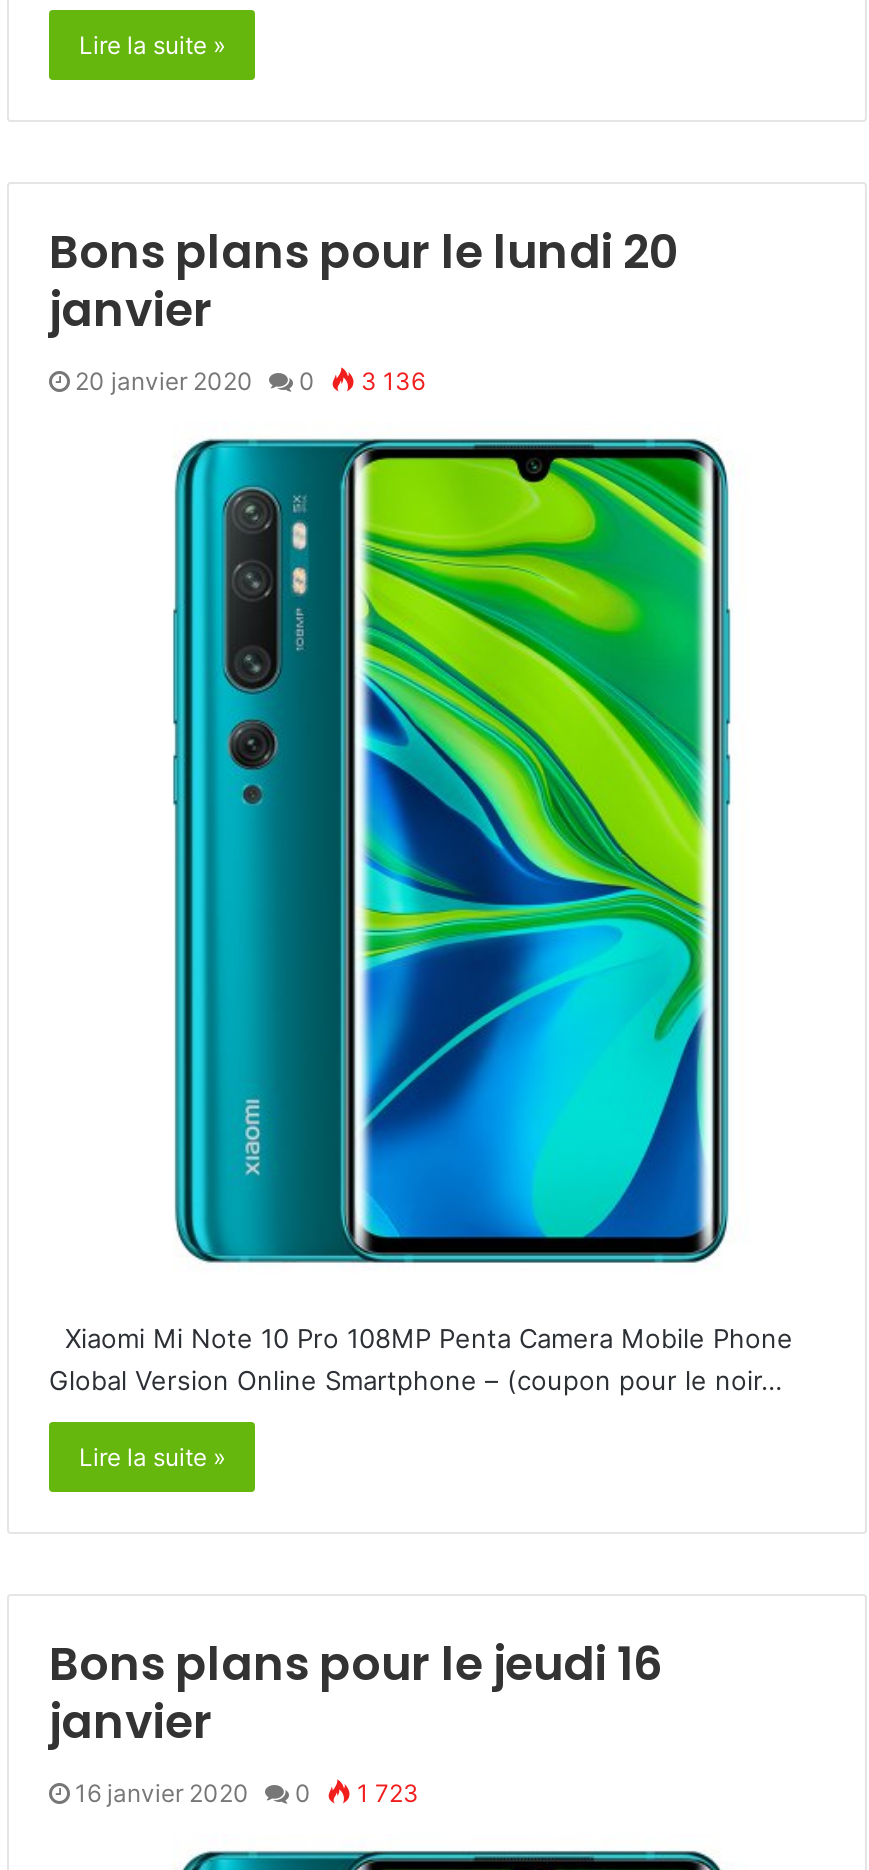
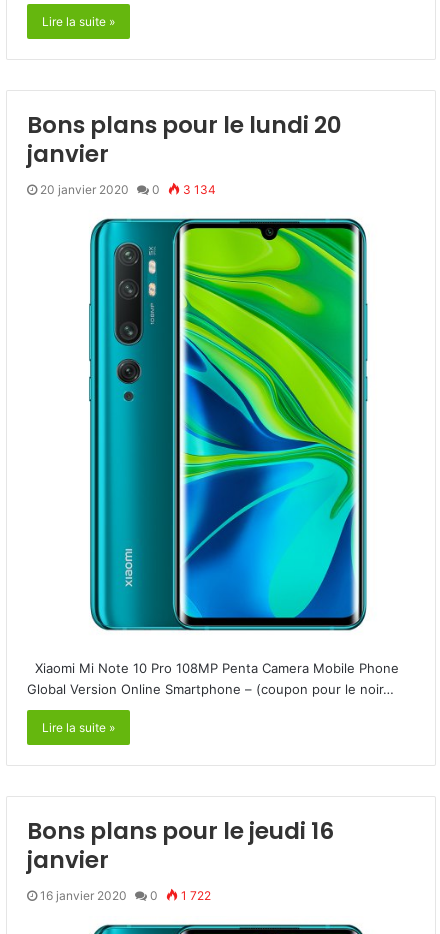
[75,367,425,397] 20 janvier 2020 0 3 136 -> [40,182,216,197] 20 janvier 2020 0 3 134
[75,1779,419,1809] 16 janvier 2020 0 1 723 -> [40,888,211,903] 16 janvier 2020 0 1 722

